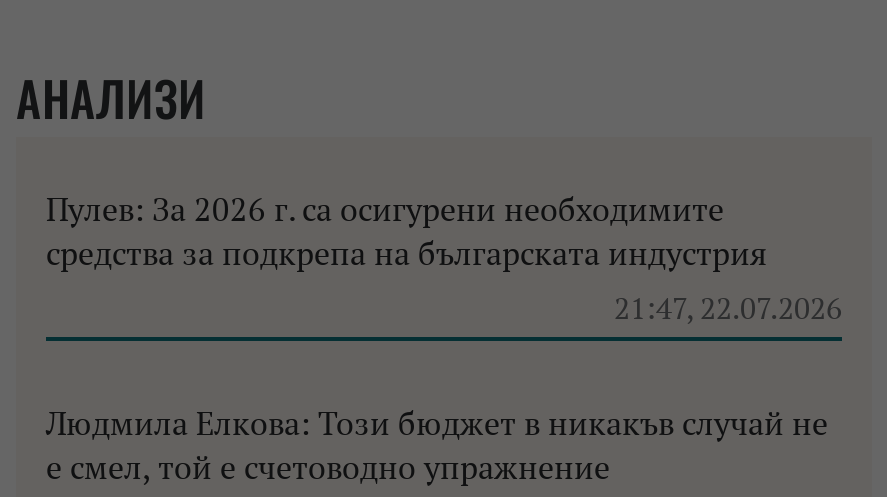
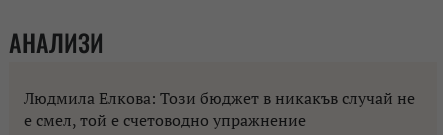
[46,187,842,327] Пулев: За 2026 г. са осигурени необходимите | средства за подкрепа на българската индустрия | 21:47, 22.07.2026 -> none

